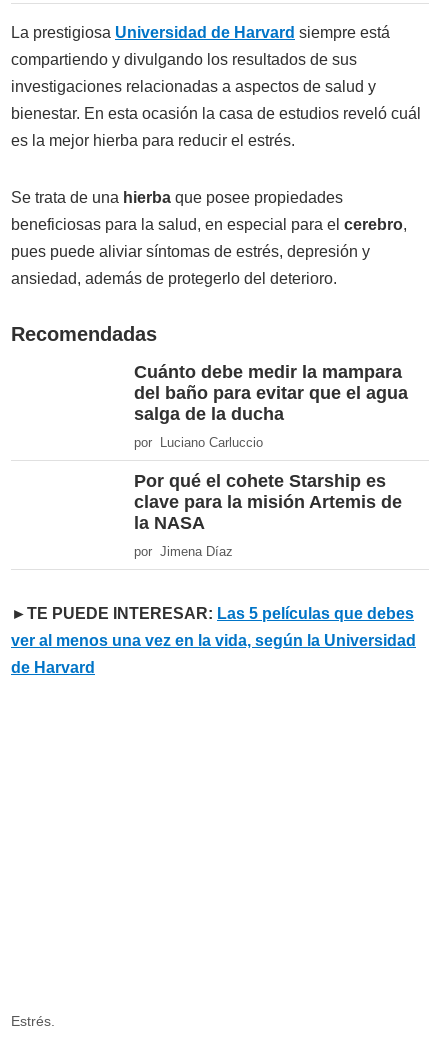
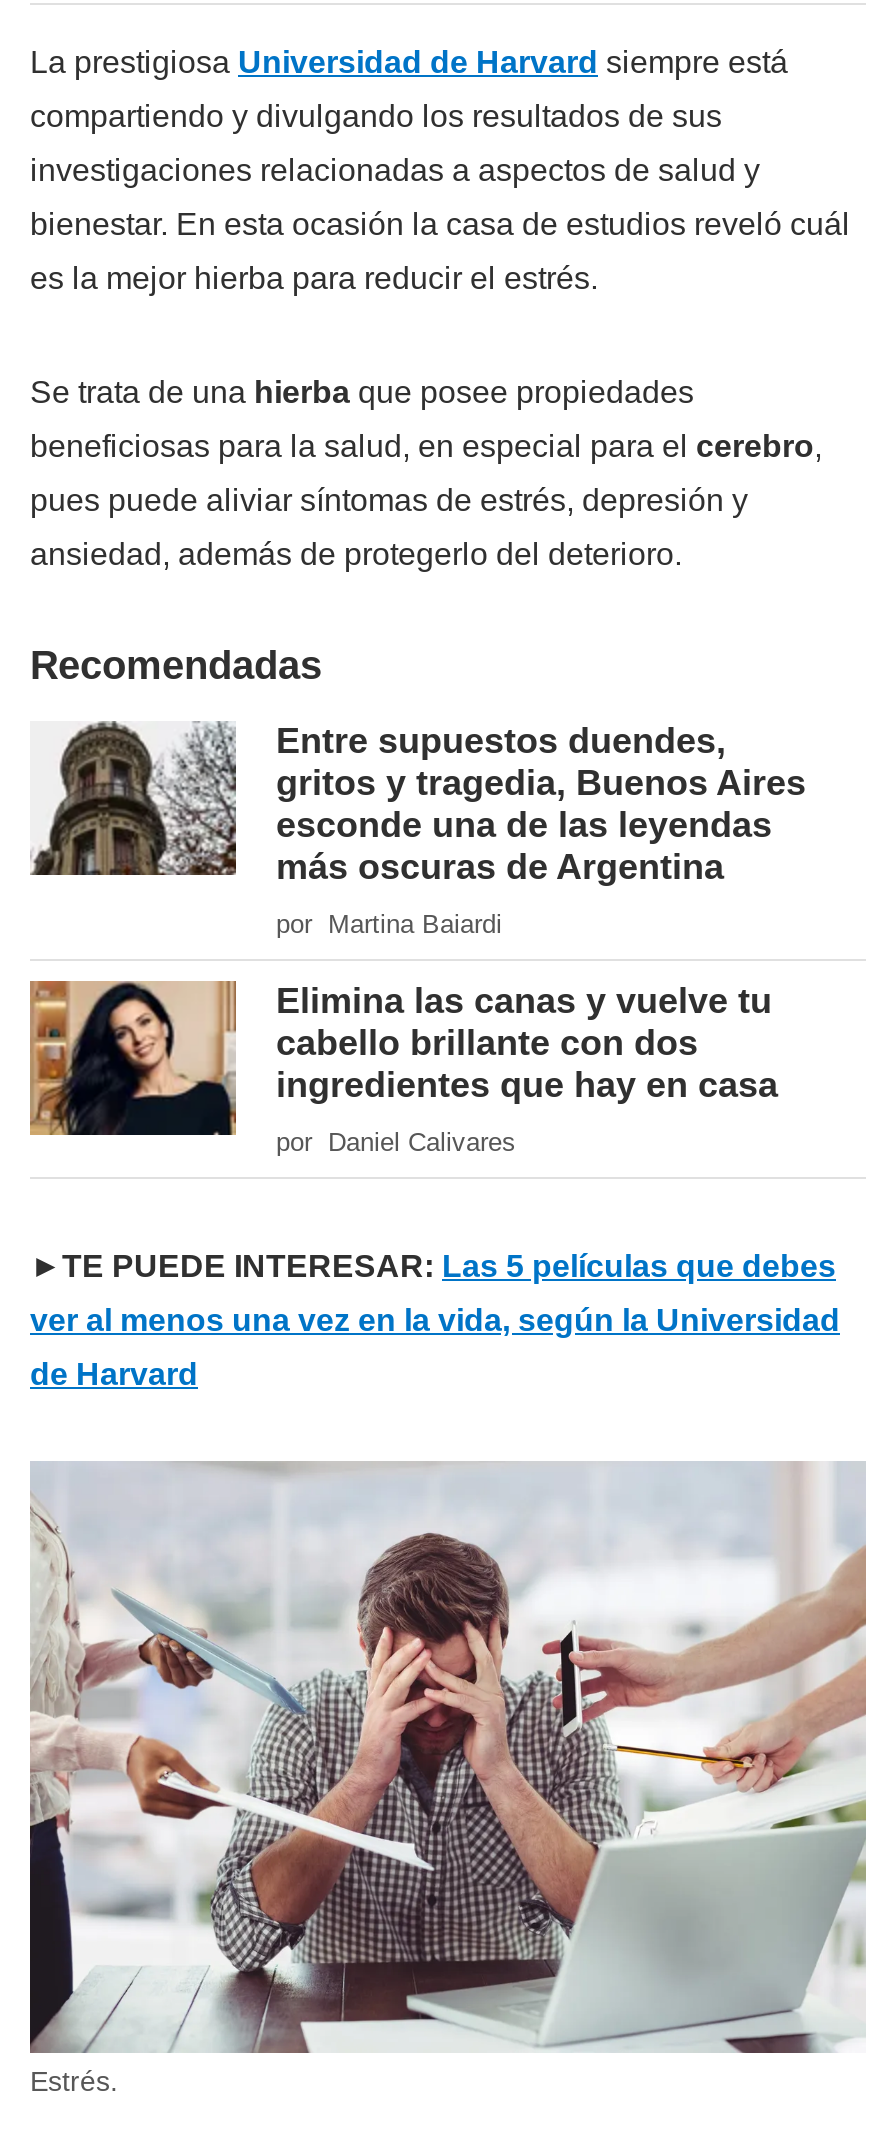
none -> [28,979,238,1137] [image]
none -> [30,721,238,877] [image]
[134,362,408,424] Cuánto debe medir la mampara | del baño para evitar que el agua | salga de la ducha -> [276,722,806,888] Entre supuestos duendes, | gritos y tragedia, Buenos Aires | esconde una de las leyendas | más oscuras de Argentina
[134,435,263,450] por Luciano Carluccio -> [276,910,502,940] por Martina Baiardi
[134,471,402,533] Por qué el cohete Starship es | clave para la misión Artemis de | la NASA -> [276,982,778,1106] Elimina las canas y vuelve tu | cabello brillante con dos | ingredientes que hay en casa
[134,544,233,559] por Jimena Díaz -> [276,1128,516,1158] por Daniel Calivares
none -> [28,1461,868,2055] [image]

